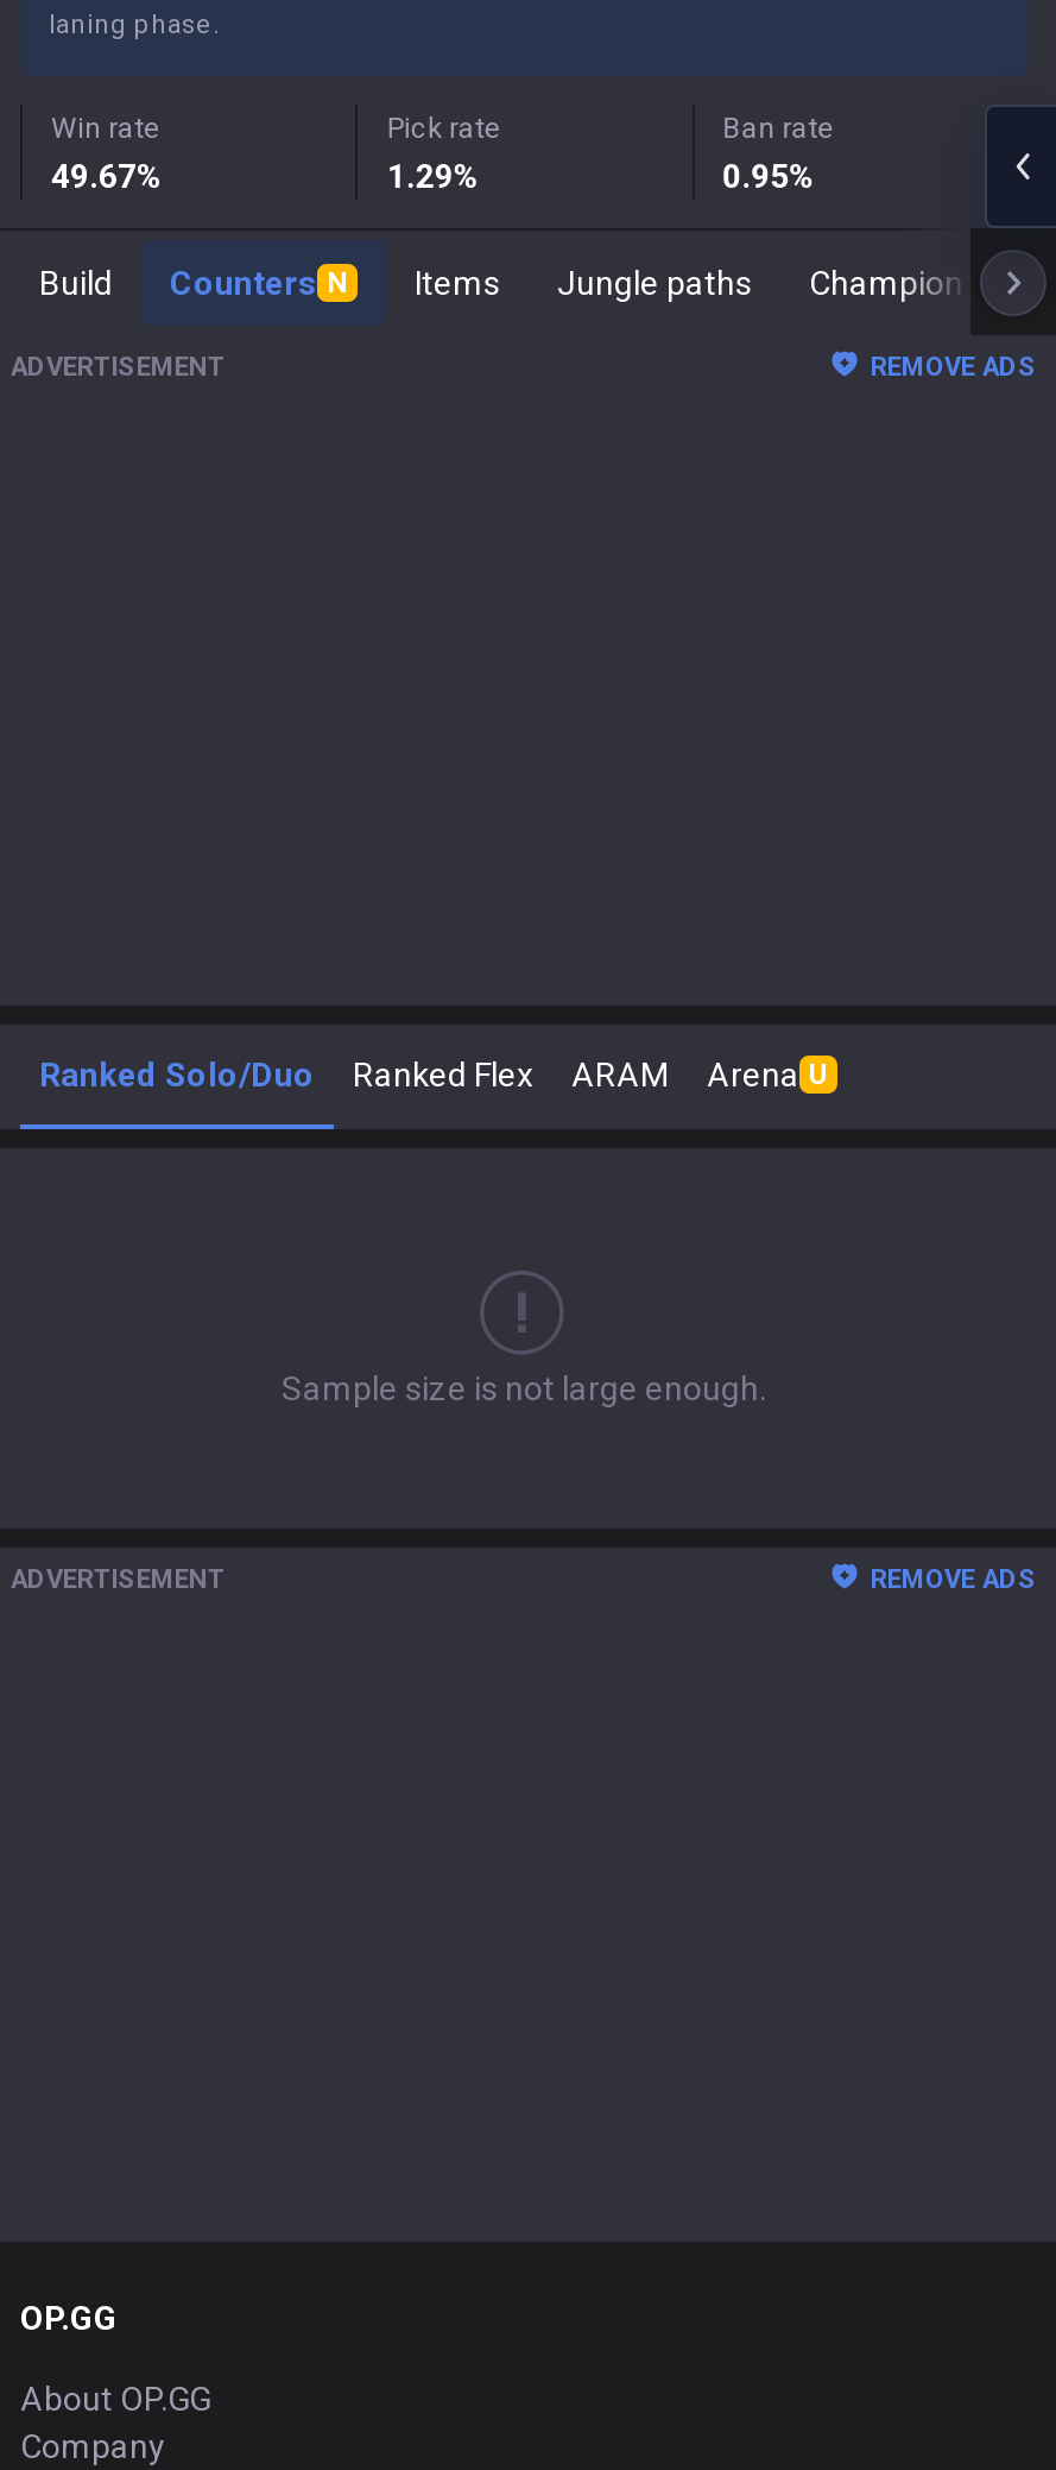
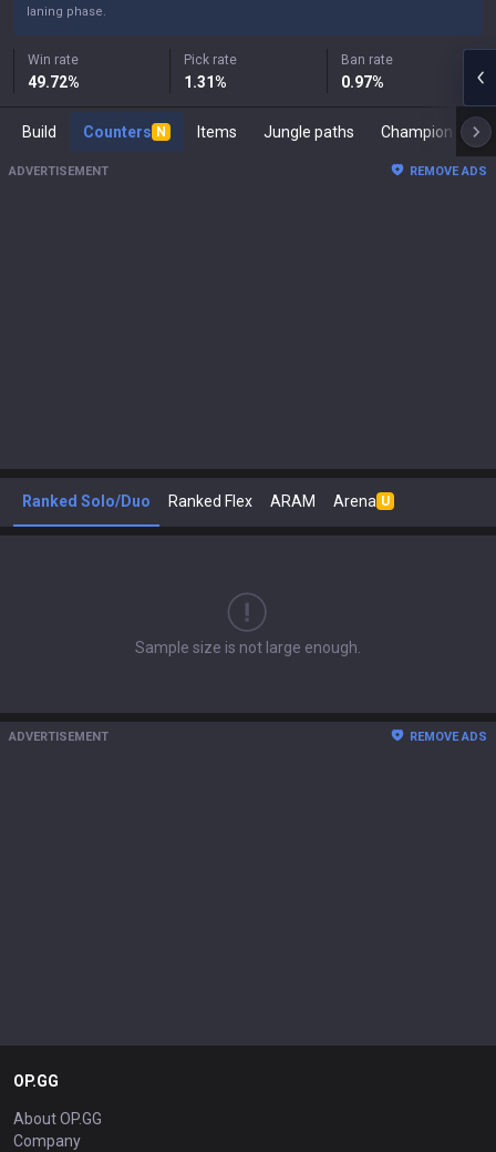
[51,157,163,195] 49.67% -> [28,73,80,91] 49.72%
[387,157,479,195] 1.29% -> [184,73,227,91] 1.31%
[723,157,815,195] 0.95% -> [341,73,384,91] 0.97%

